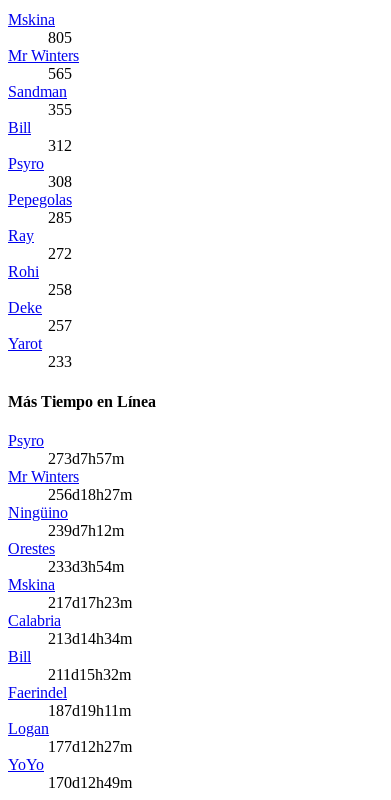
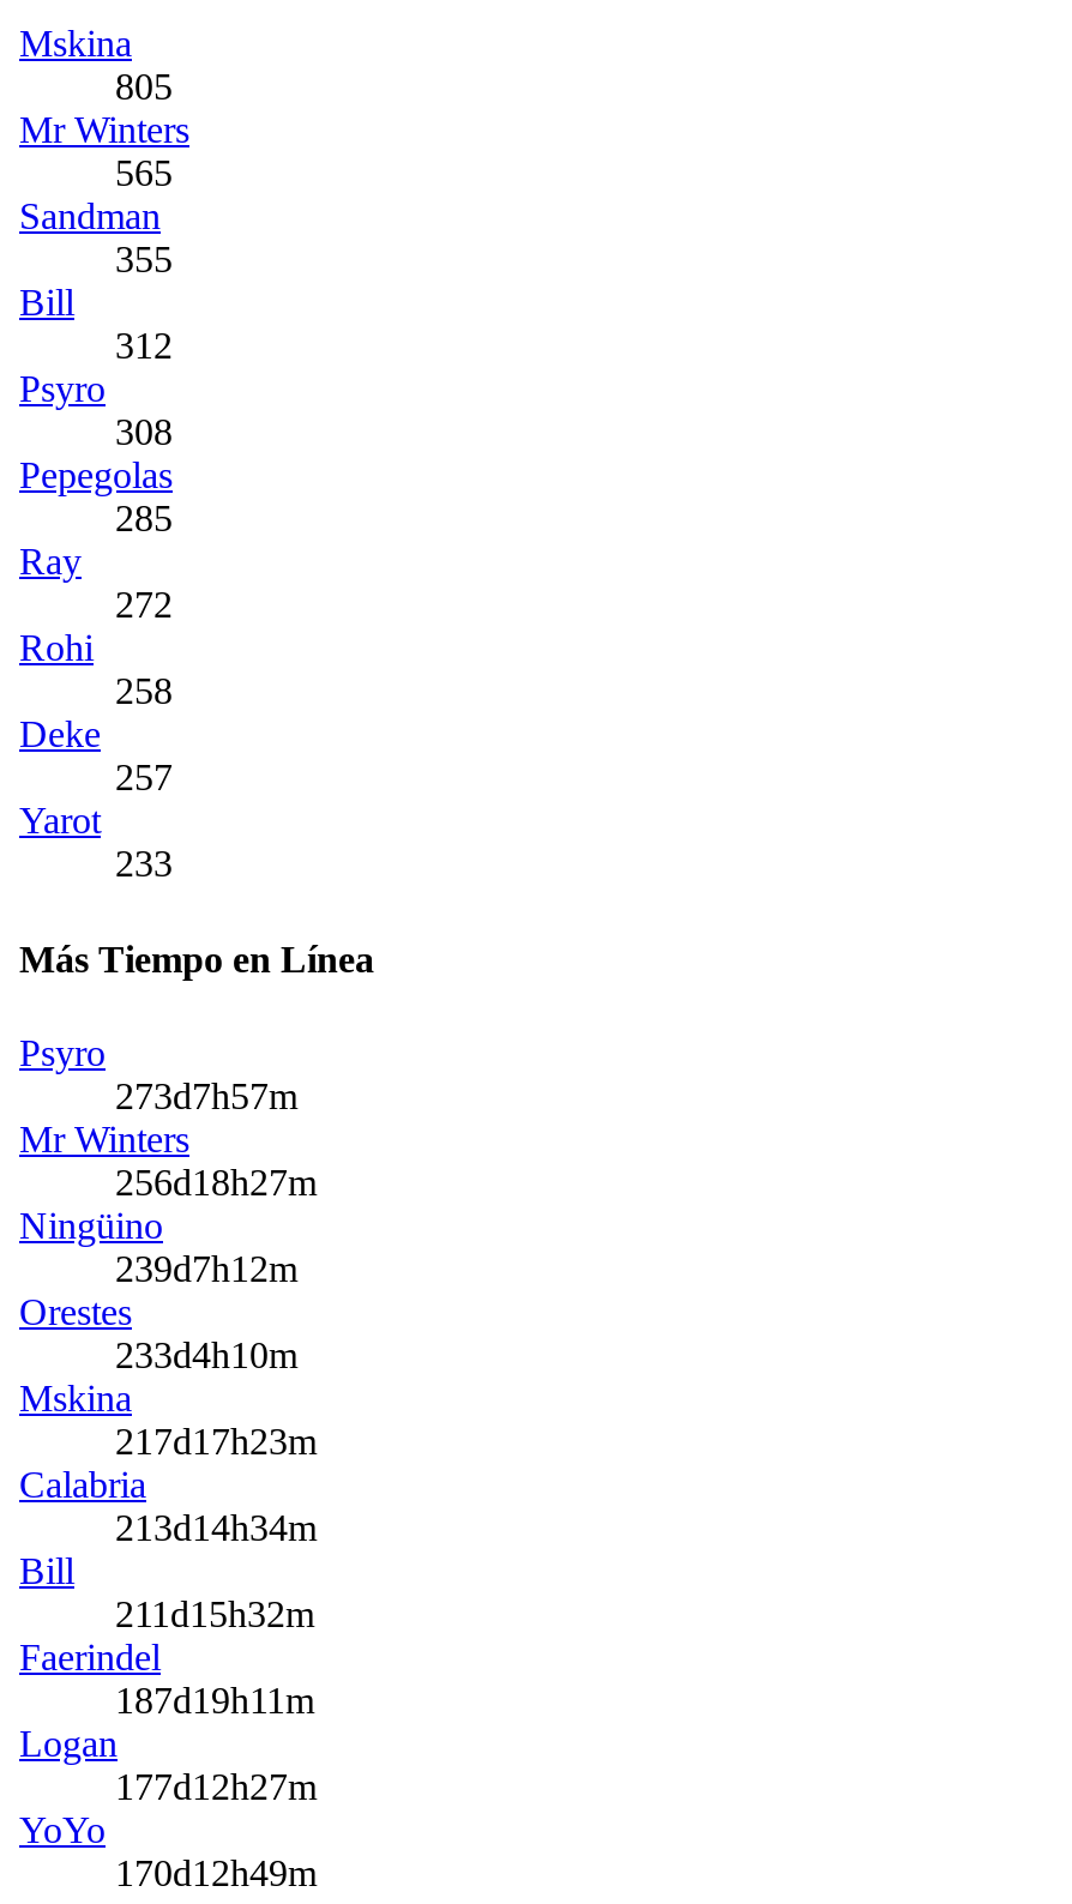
[48,558,124,575] 233d3h54m -> [115,1334,297,1375] 233d4h10m

